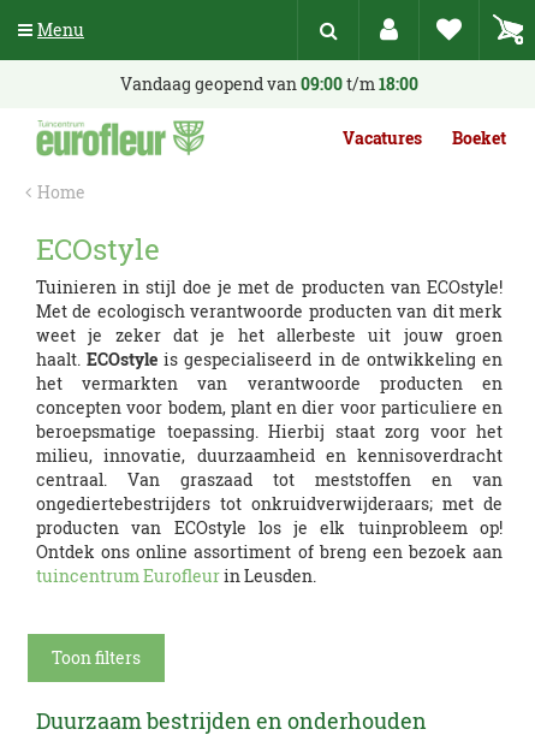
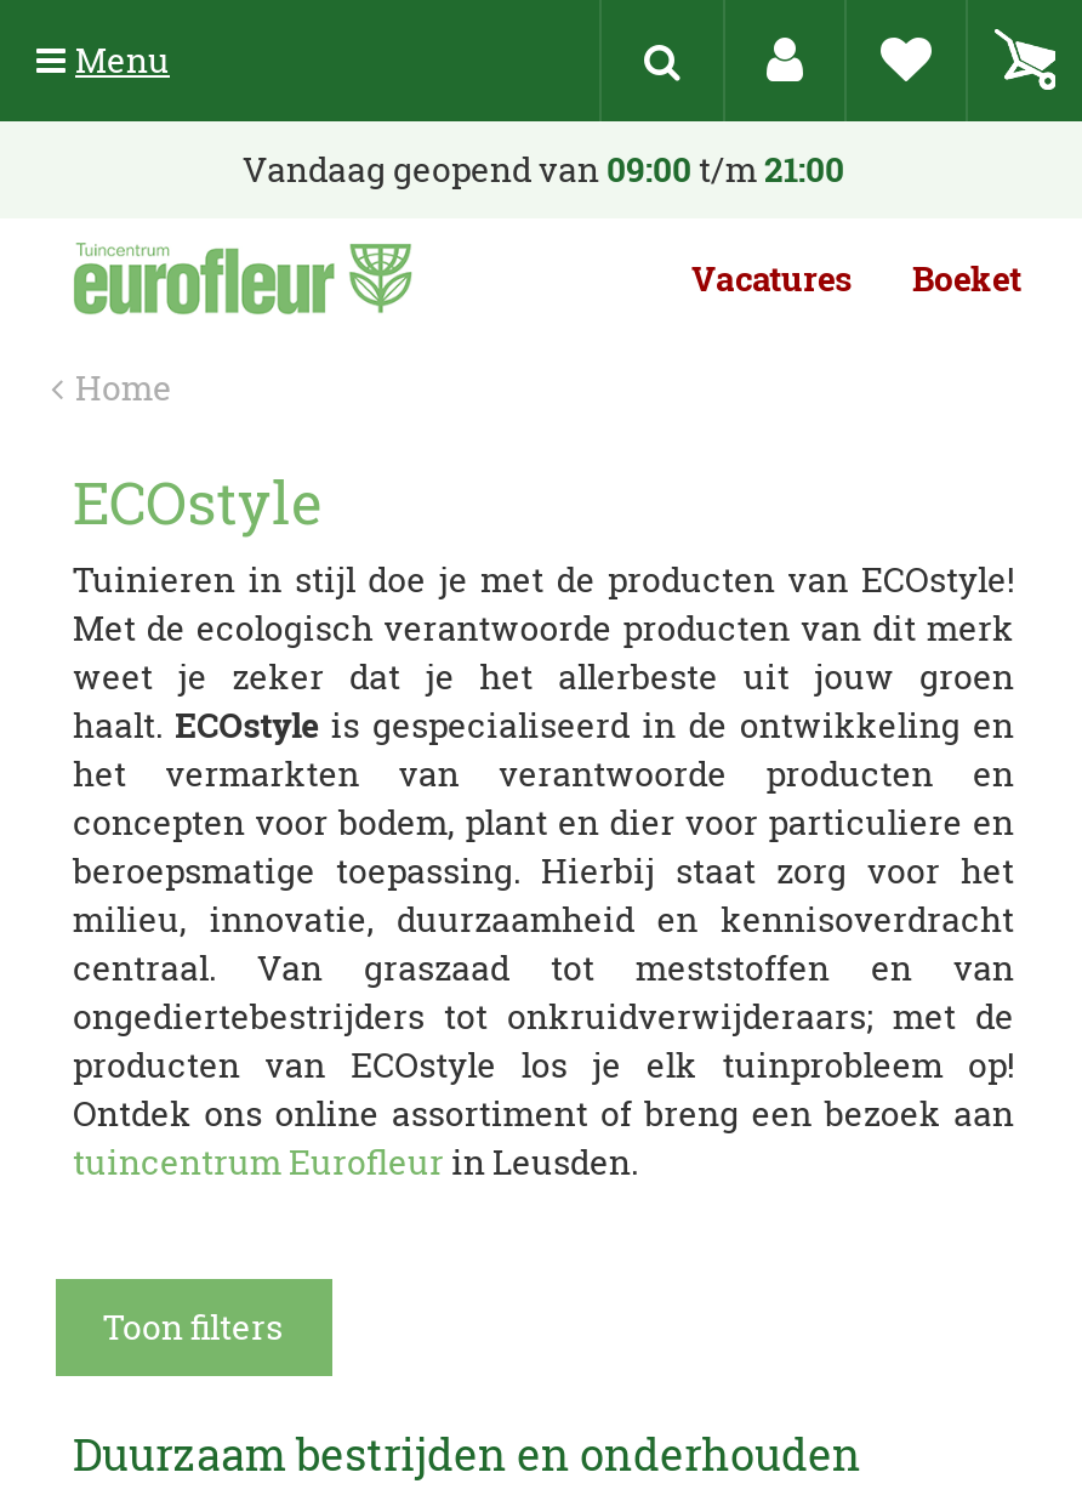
[120,72,418,95] Vandaag geopend van 09:00 t/m 18:00 -> [243,146,844,192] Vandaag geopend van 09:00 t/m 21:00

